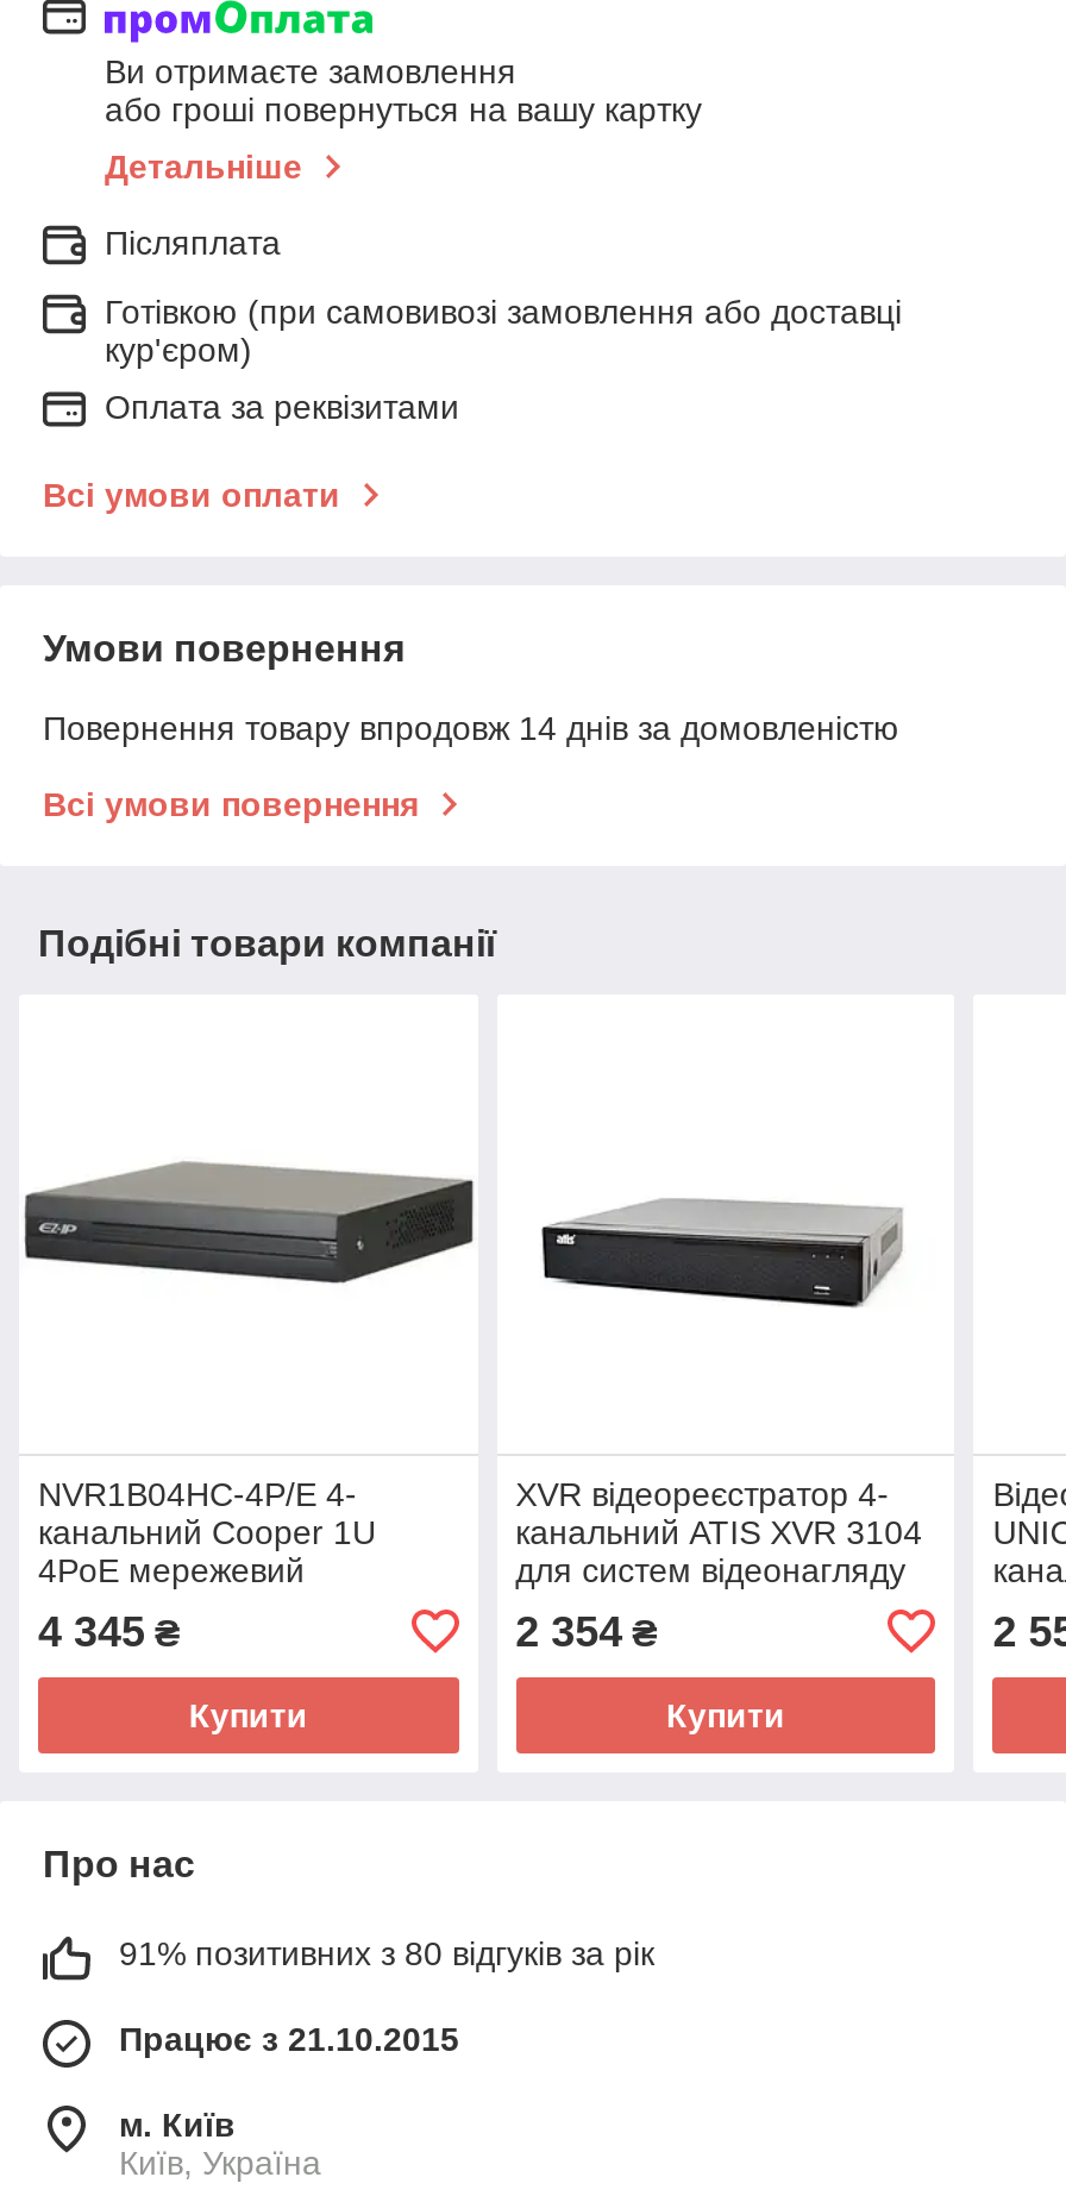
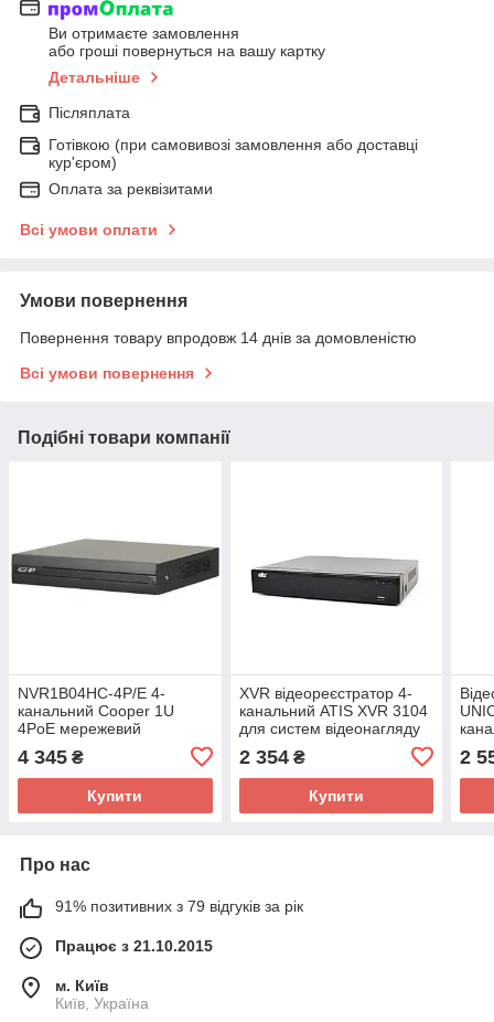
[119,1934,654,1972] 91% позитивних з 80 відгуків за рік -> [55,897,303,915] 91% позитивних з 79 відгуків за рік

